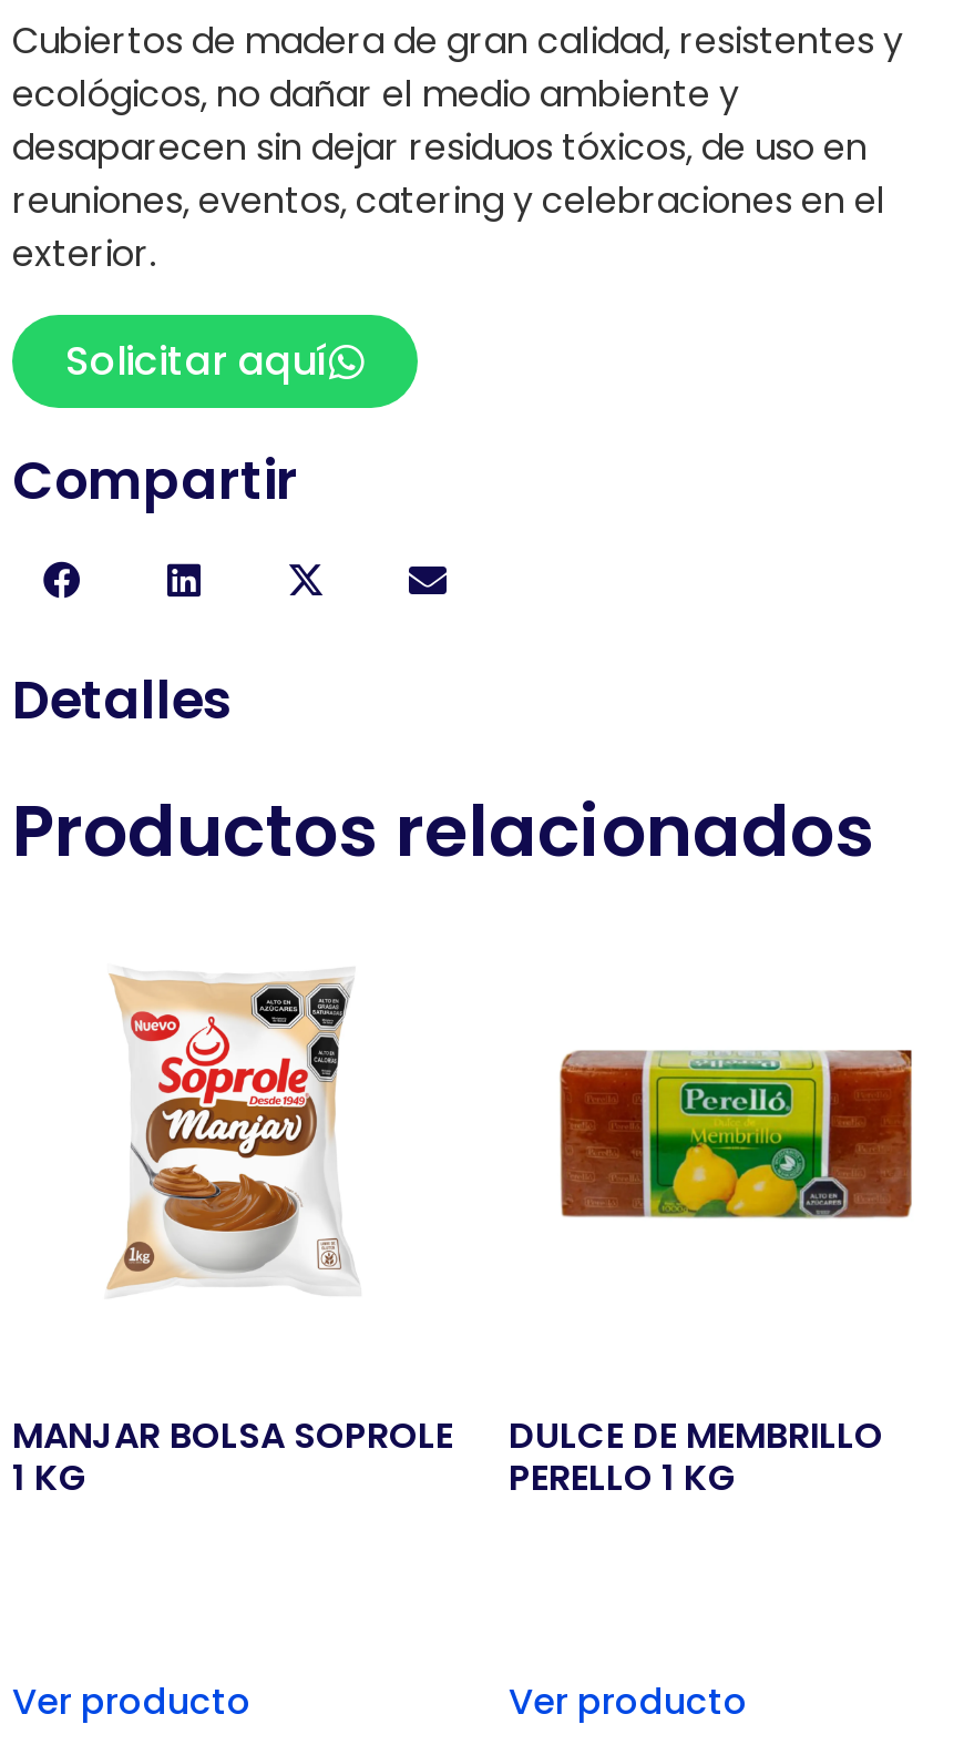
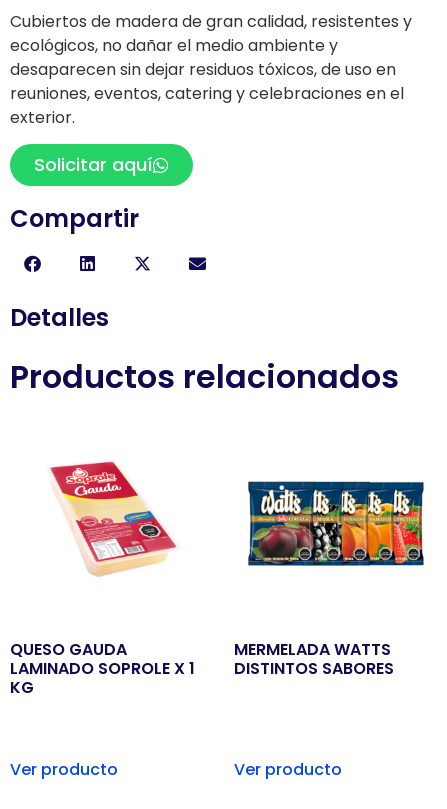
[103,973,380,1293] [image] -> [50,443,177,584] [image]
[540,1047,930,1248] [image] -> [247,476,425,567] [image]
[12,1409,453,1502] MANJAR BOLSA SOPROLE | 1 KG -> [10,638,195,699] QUESO GAUDA | LAMINADO SOPROLE X 1 | KG
[509,1409,883,1502] DULCE DE MEMBRILLO | PERELLO 1 KG -> [234,638,394,680] MERMELADA WATTS | DISTINTOS SABORES

